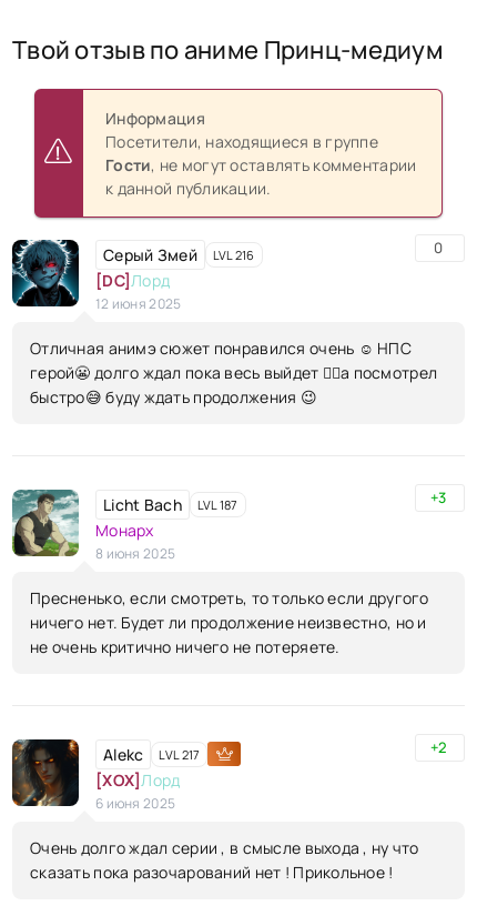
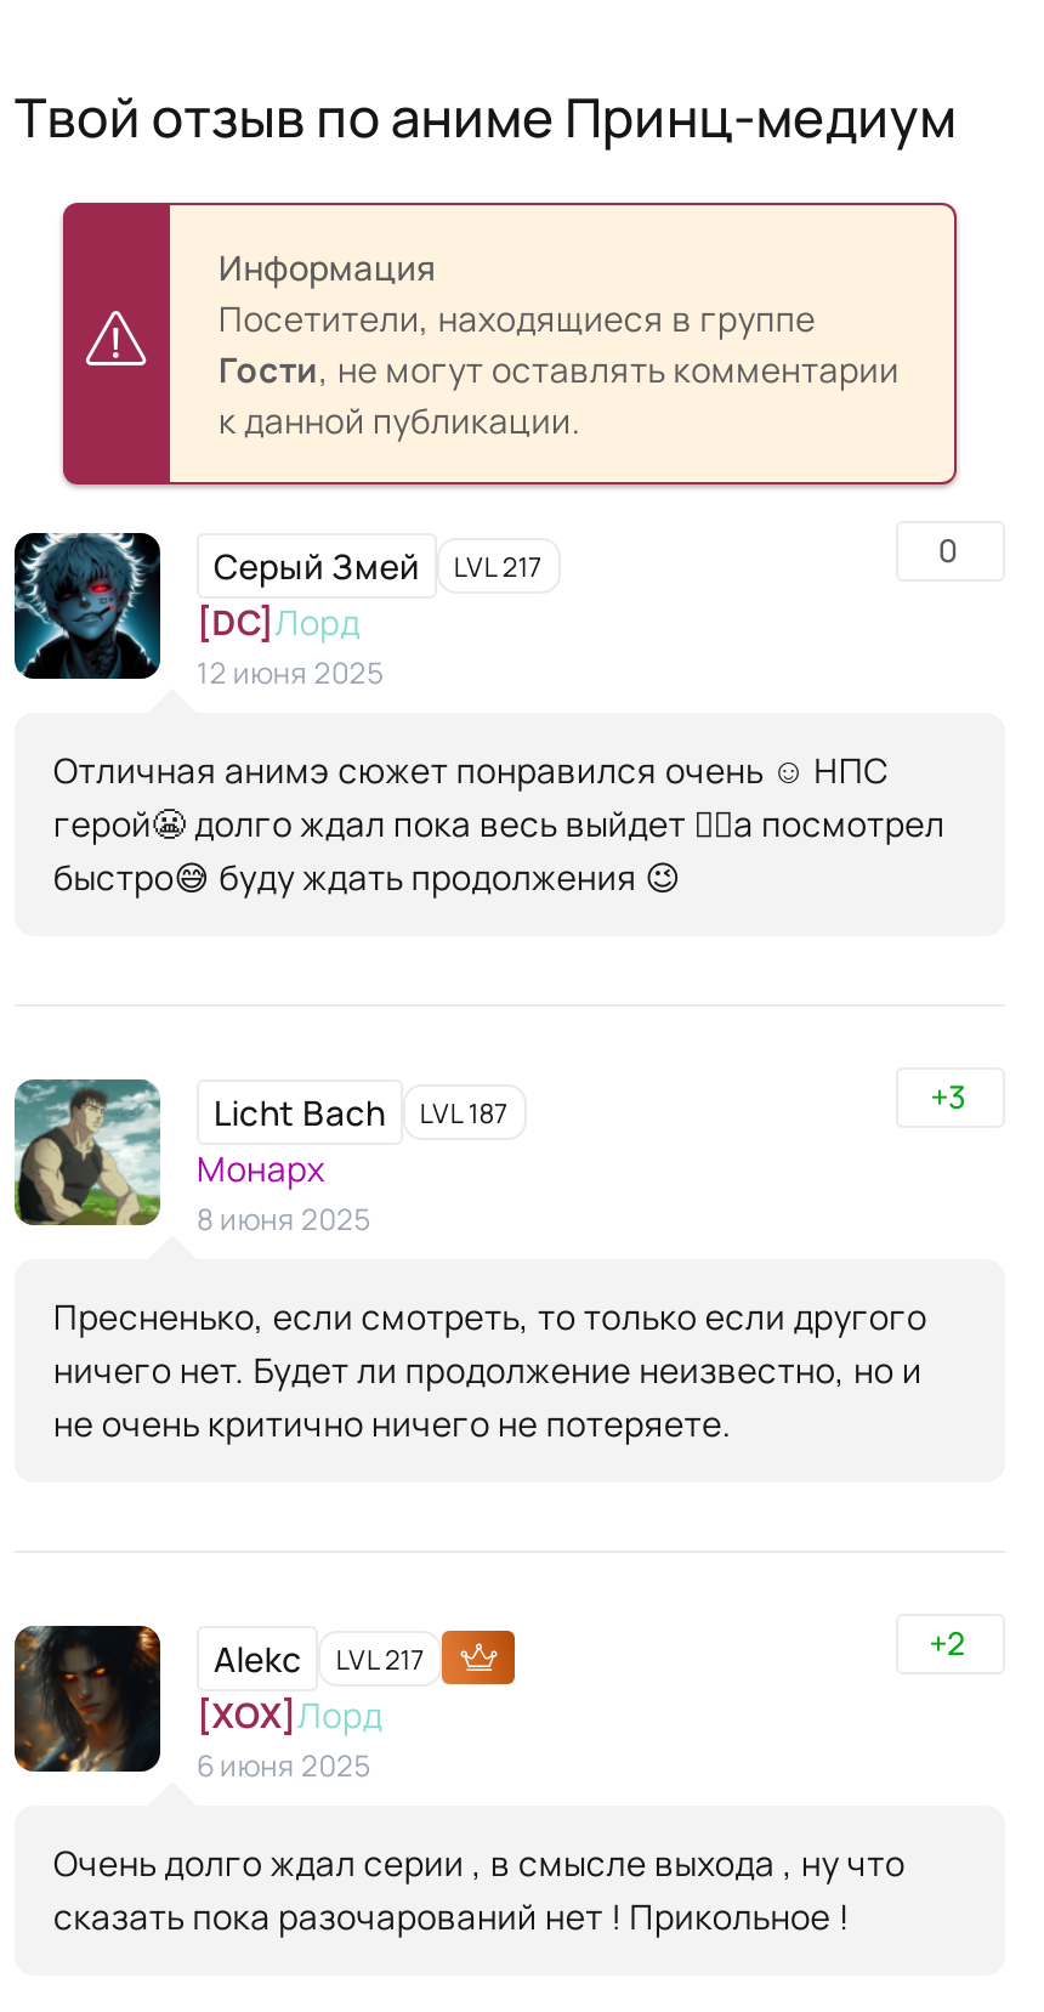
[103,244,255,265] Серый Змей LVL 216 -> [214,542,543,588] Серый Змей LVL 217

